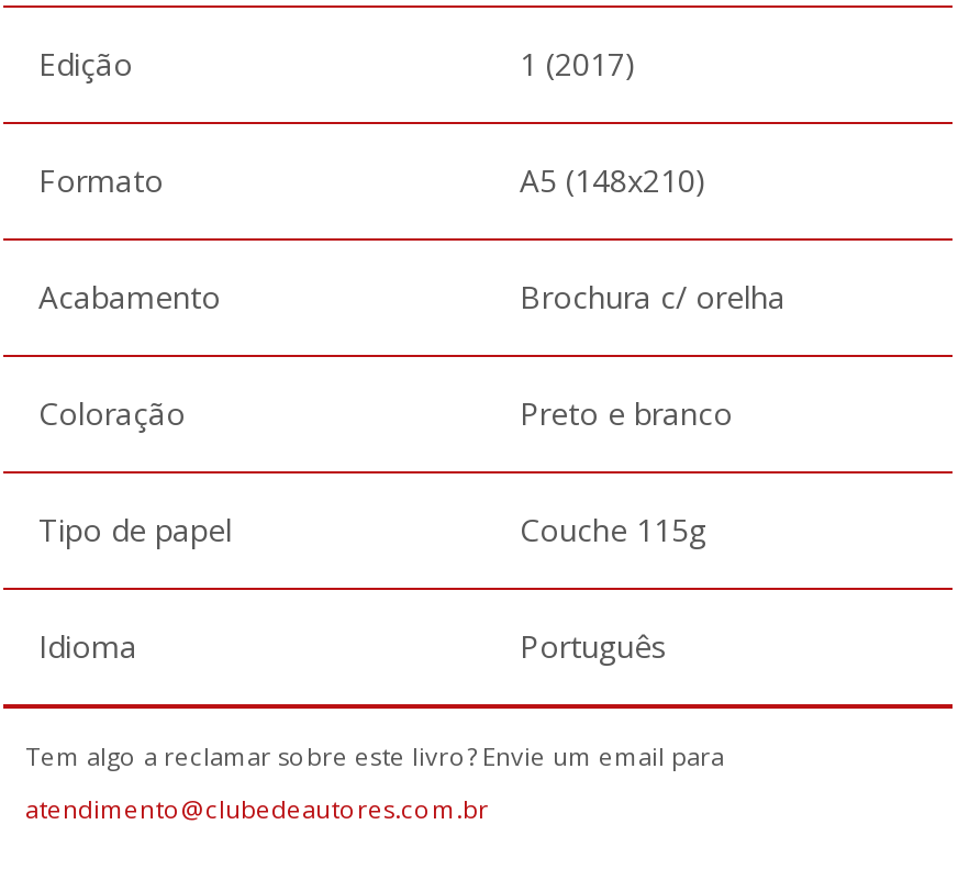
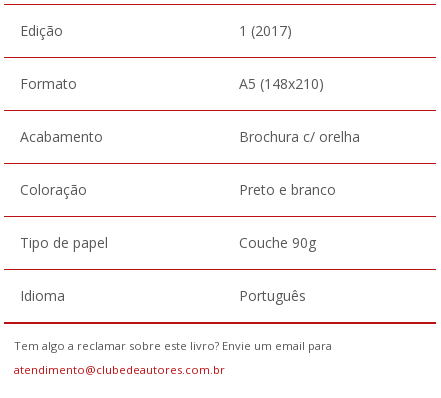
[520,509,706,550] Couche 115g -> [239,233,316,252] Couche 90g

